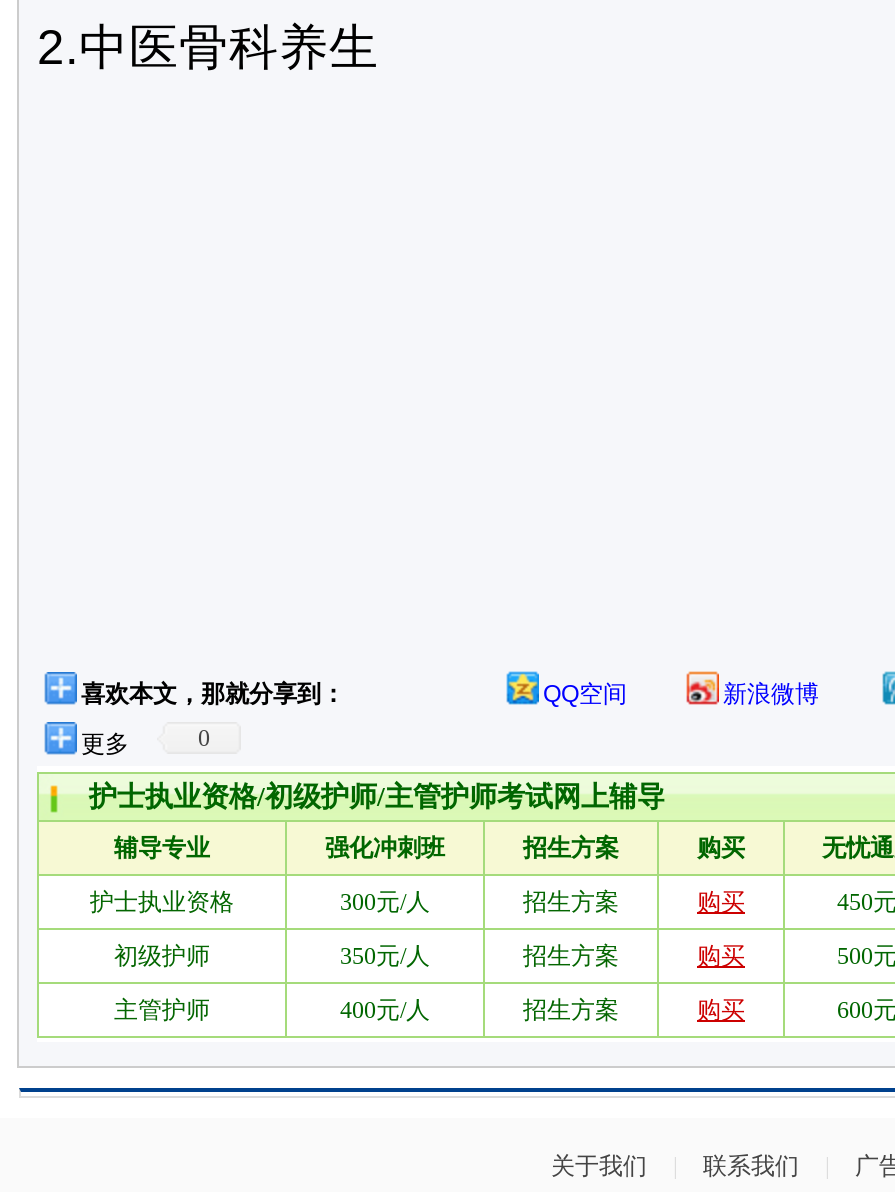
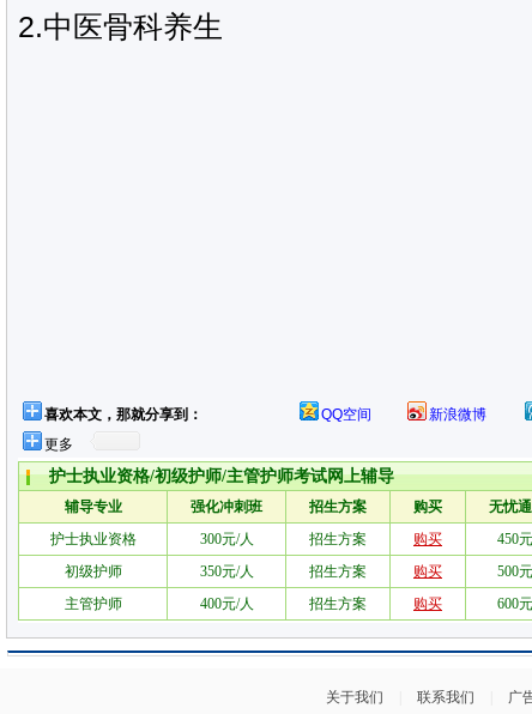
[198,724,210,752] 0 -> none

